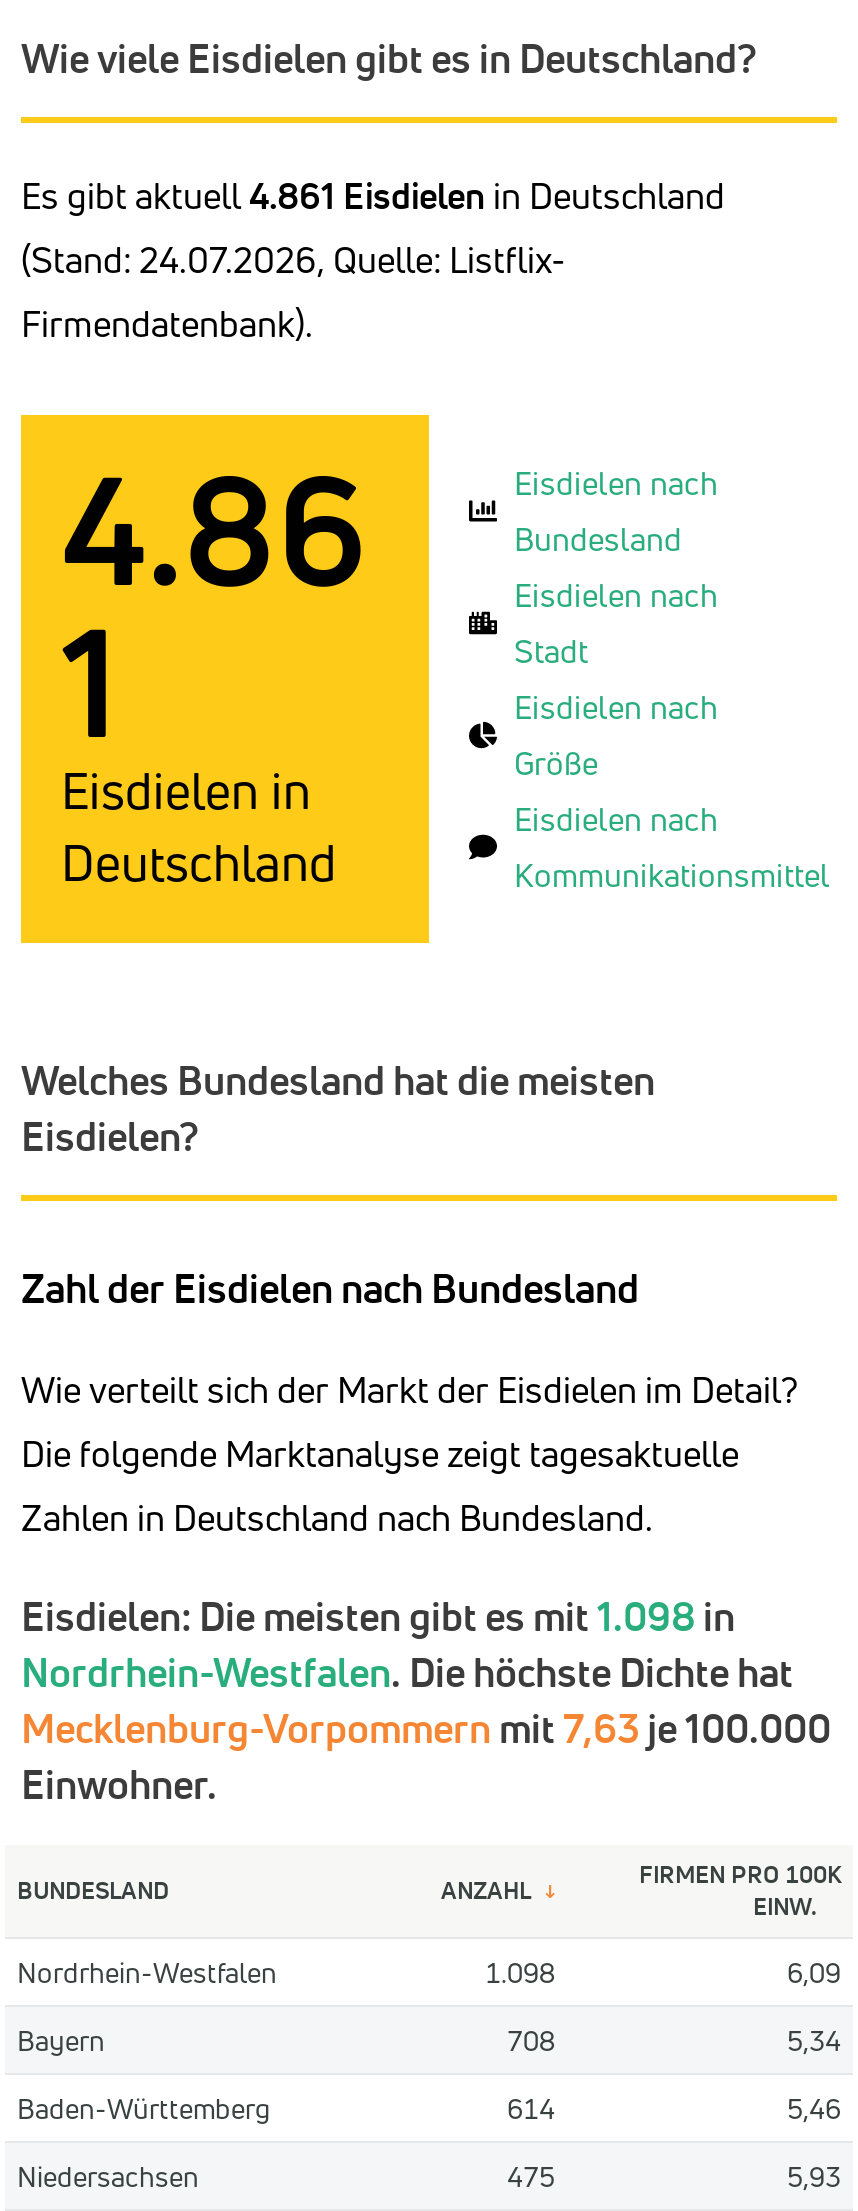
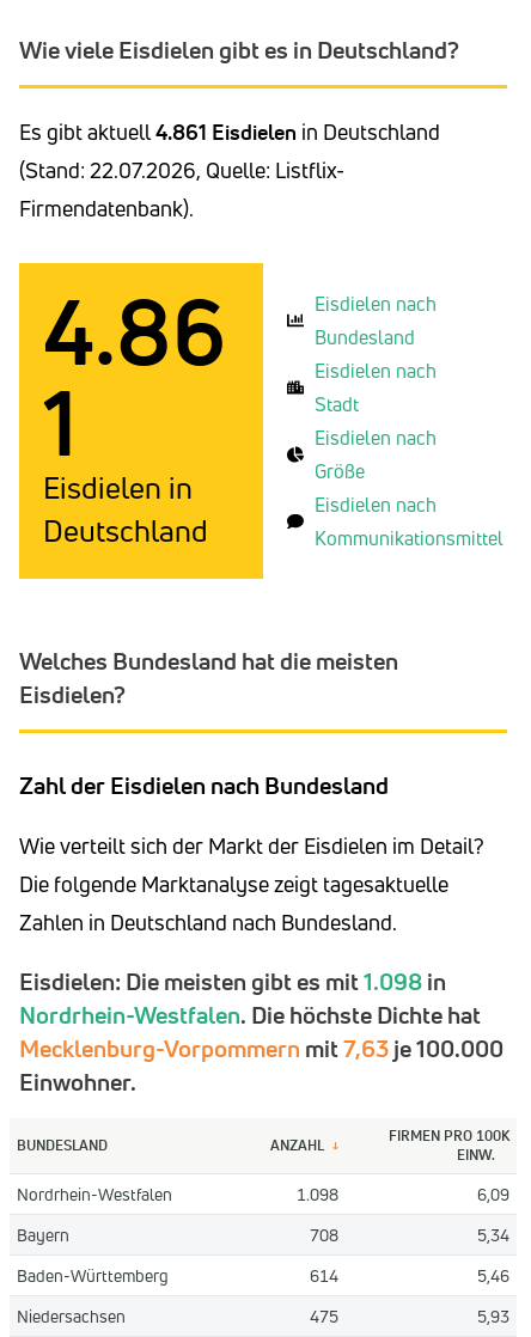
[21,236,565,284] (Stand: 24.07.2026, Quelle: Listflix- -> [19,156,344,185] (Stand: 22.07.2026, Quelle: Listflix-

